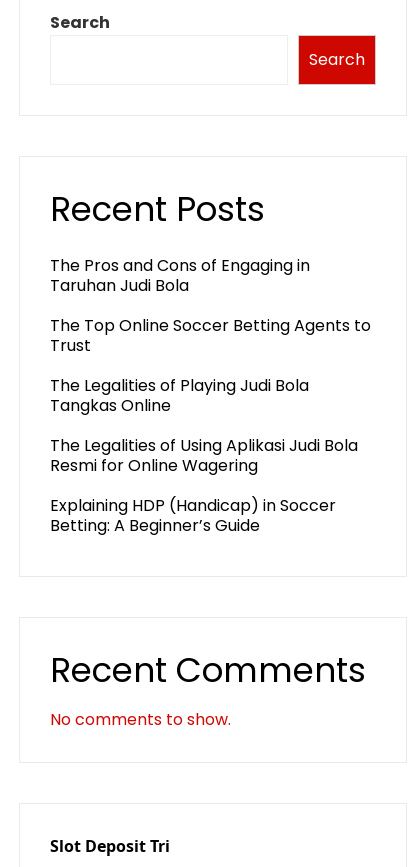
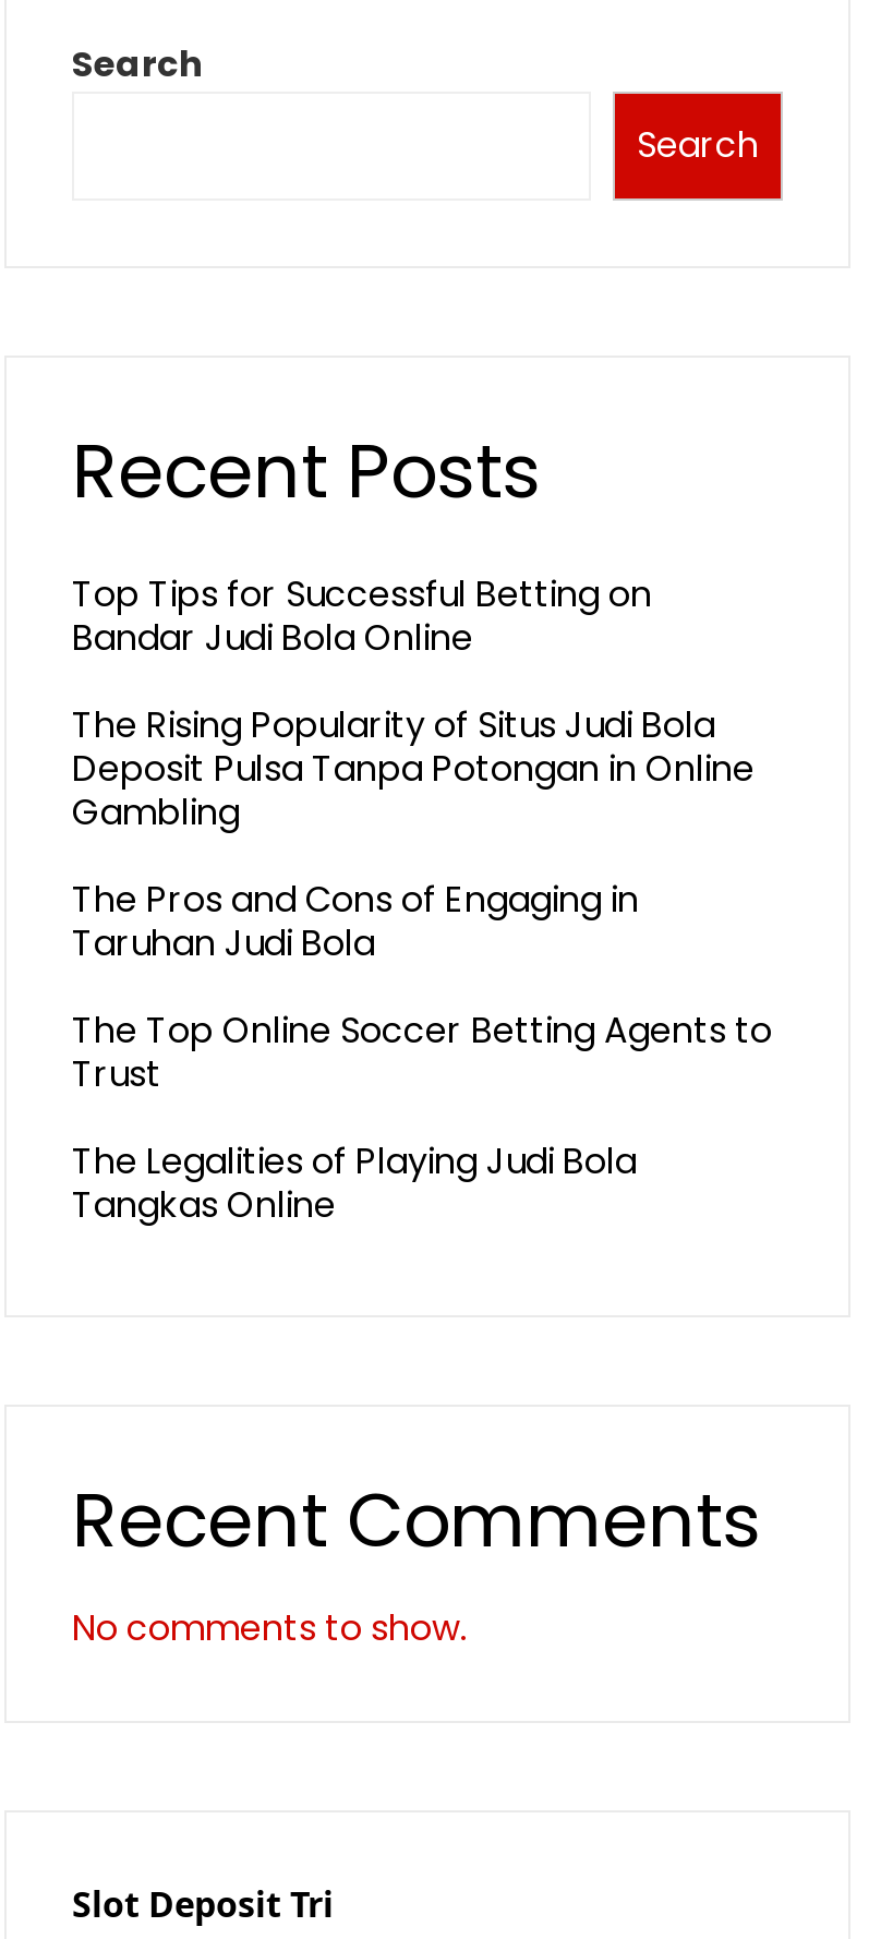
none -> [72,569,755,838] Top Tips for Successful Betting on | Bandar Judi Bola Online | The Rising Popularity of Situs Judi Bola | Deposit Pulsa Tanpa Potongan in Online | Gambling
moved [50,254,371,417] -> [72,875,772,1230]: The Pros and Cons of Engaging in | Taruhan Judi Bola | The Top Online Soccer Betting Agents to | Trust | The Legalities of Playing Judi Bola | Tangkas Online
[50,434,358,537] The Legalities of Using Aplikasi Judi Bola | Resmi for Online Wagering | Explaining HDP (Handicap) in Soccer | Betting: A Beginner’s Guide -> none

